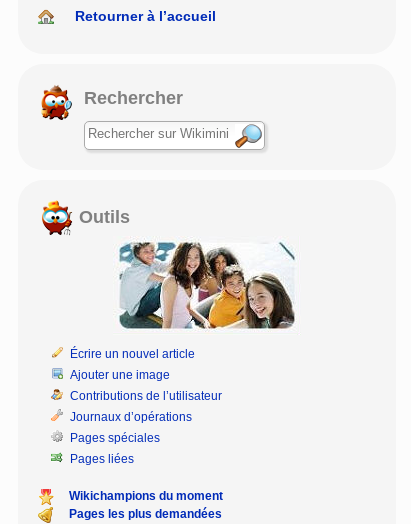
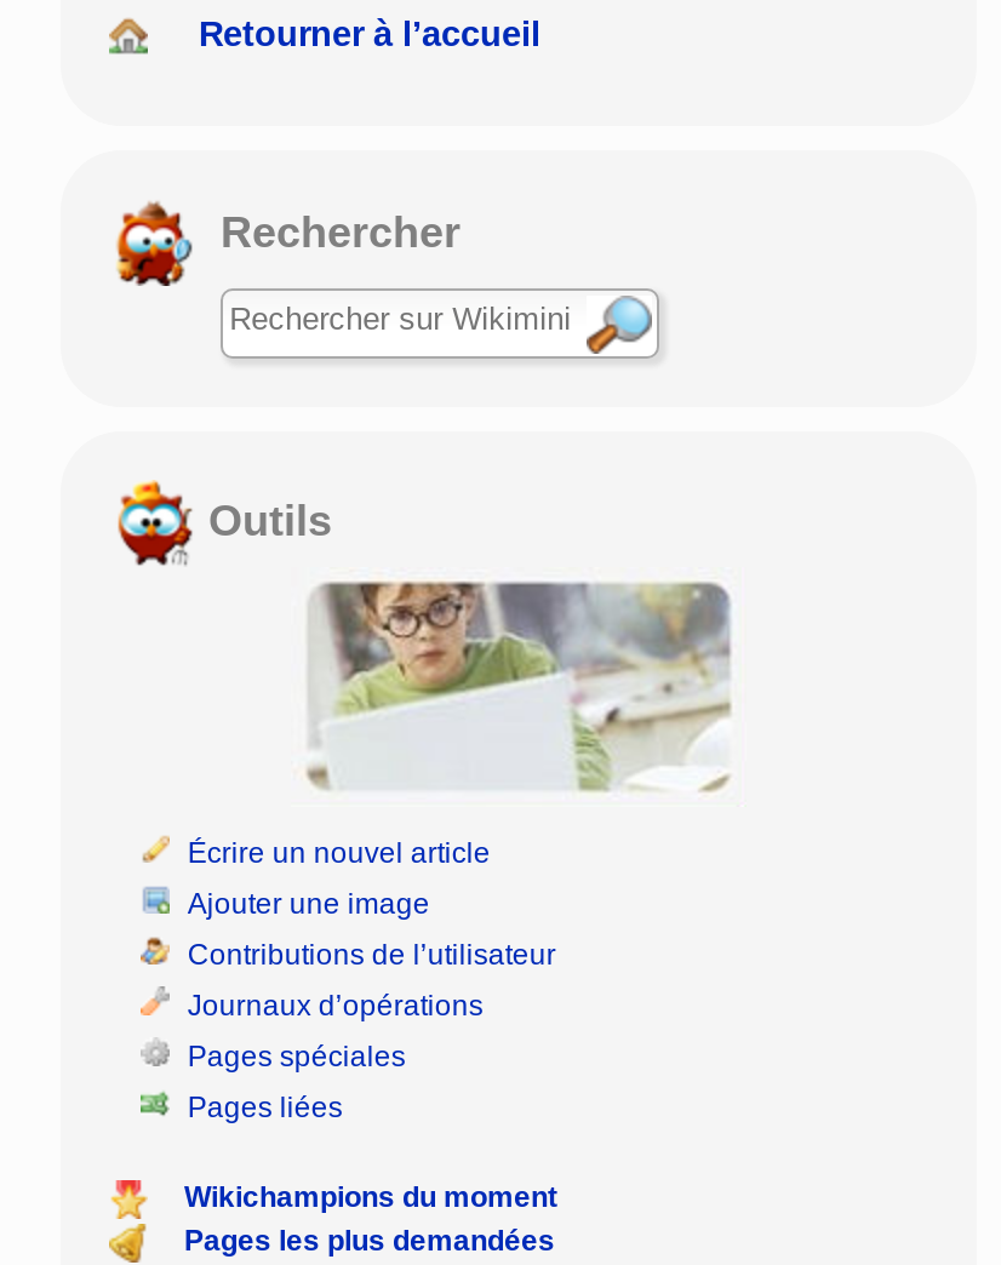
[119,242,296,330] [image] -> [305,579,734,792] [image]

